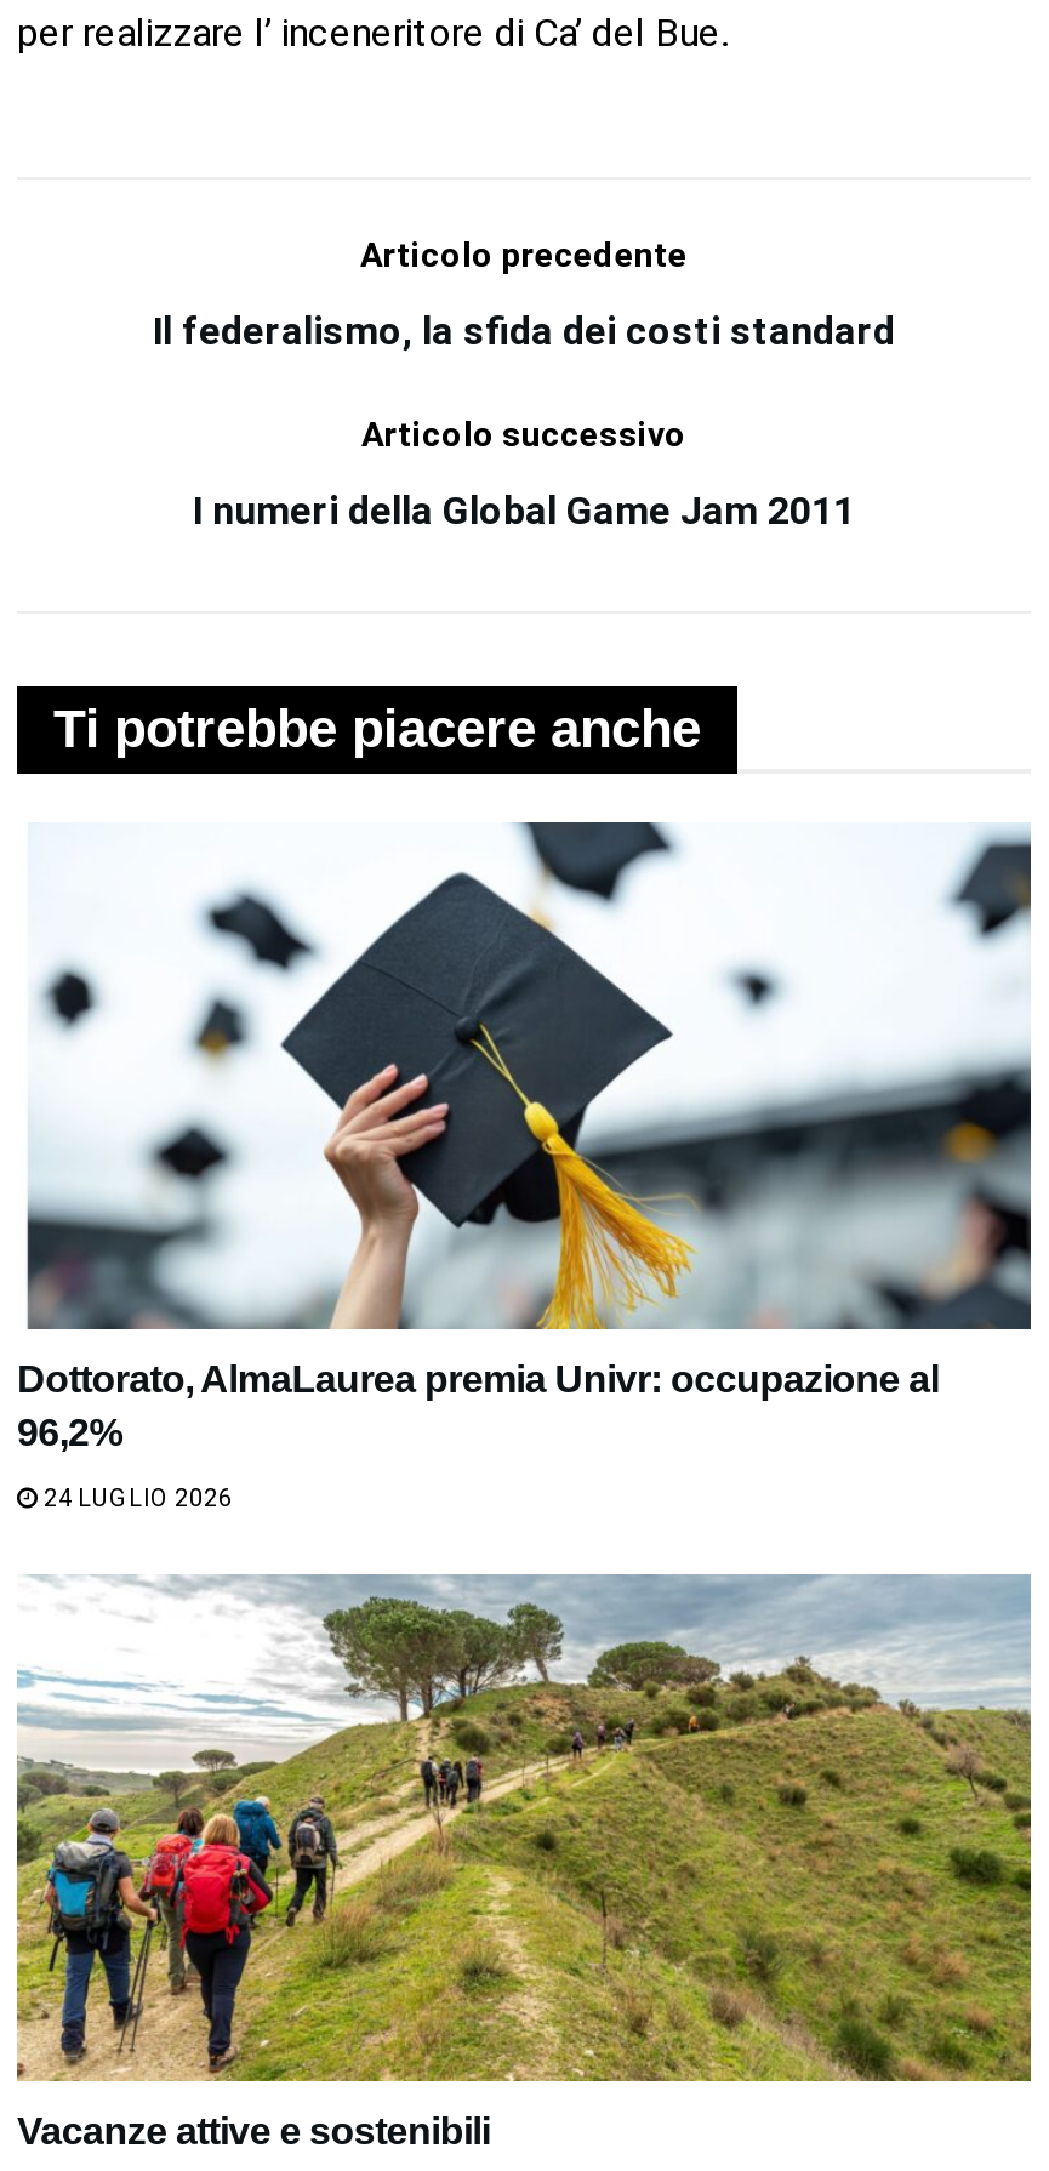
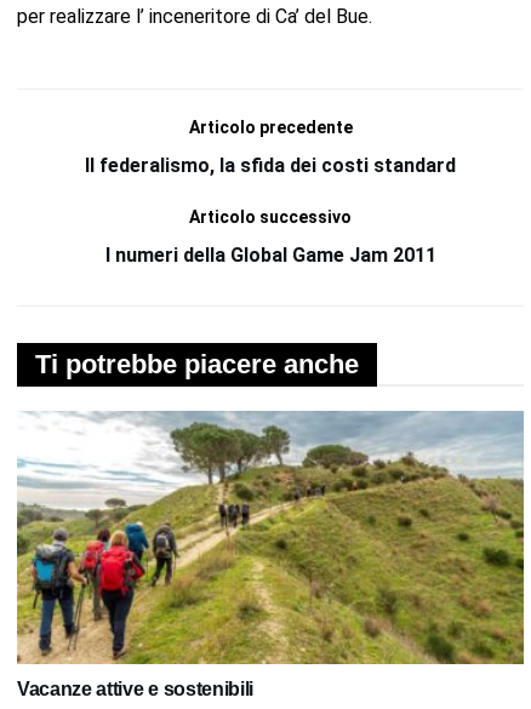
[17,822,1033,1512] [image] | Dottorato, AlmaLaurea premia Univr: occupazione al | 96,2% | 24 LUGLIO 2026 -> none

